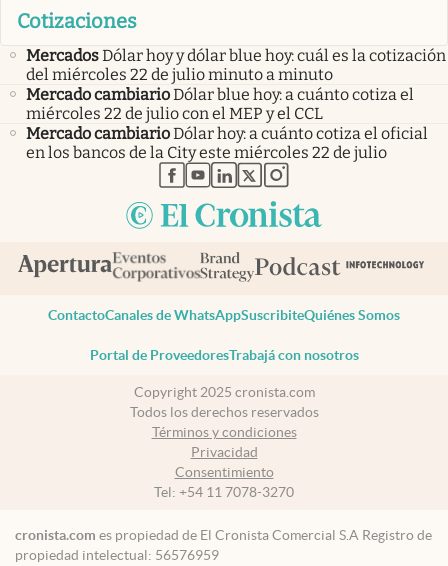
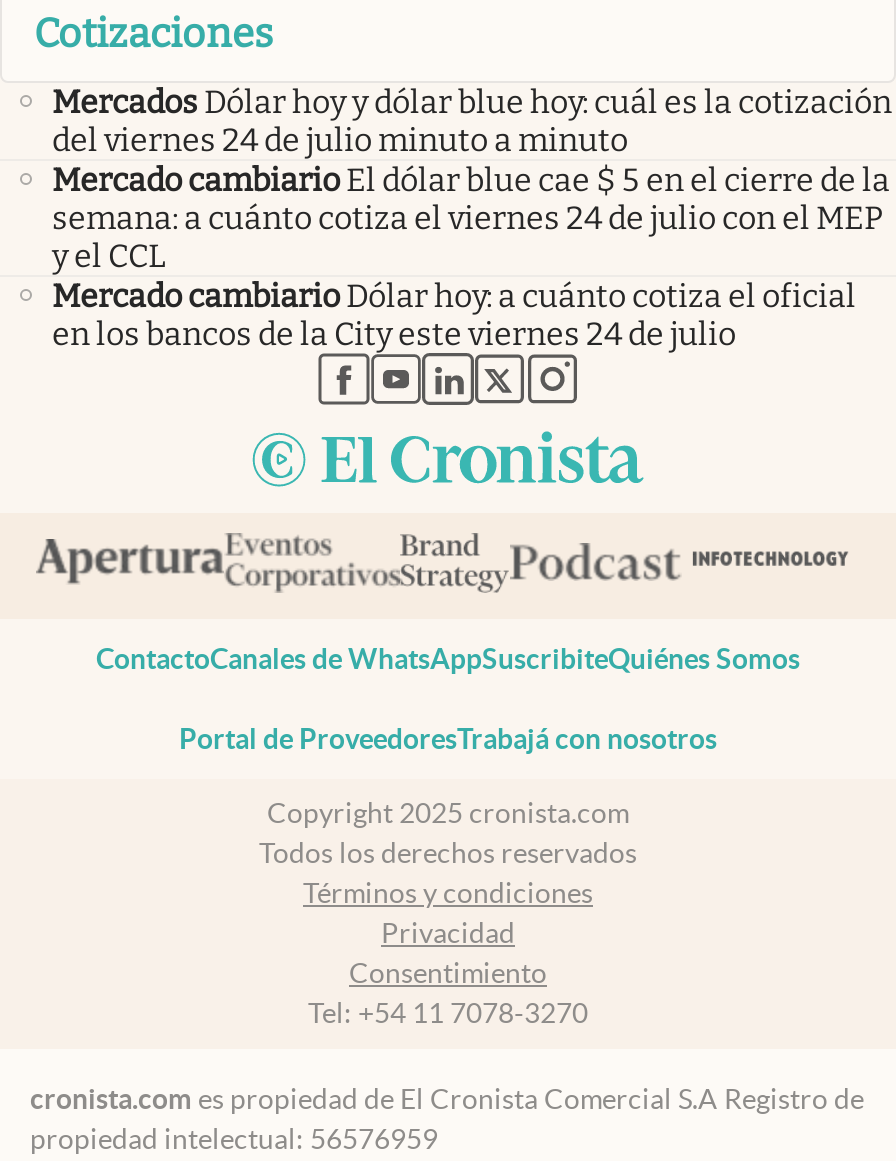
[26,65,414,123] del miércoles 22 de julio minuto a minuto | Mercado cambiario Dólar blue hoy: a cuánto cotiza el | miércoles 22 de julio con el MEP y el CCL -> [52,121,890,275] del viernes 24 de julio minuto a minuto | Mercado cambiario El dólar blue cae $ 5 en el cierre de la | semana: a cuánto cotiza el viernes 24 de julio con el MEP | y el CCL
[26,143,387,162] en los bancos de la City este miércoles 22 de julio -> [52,315,736,353] en los bancos de la City este viernes 24 de julio

